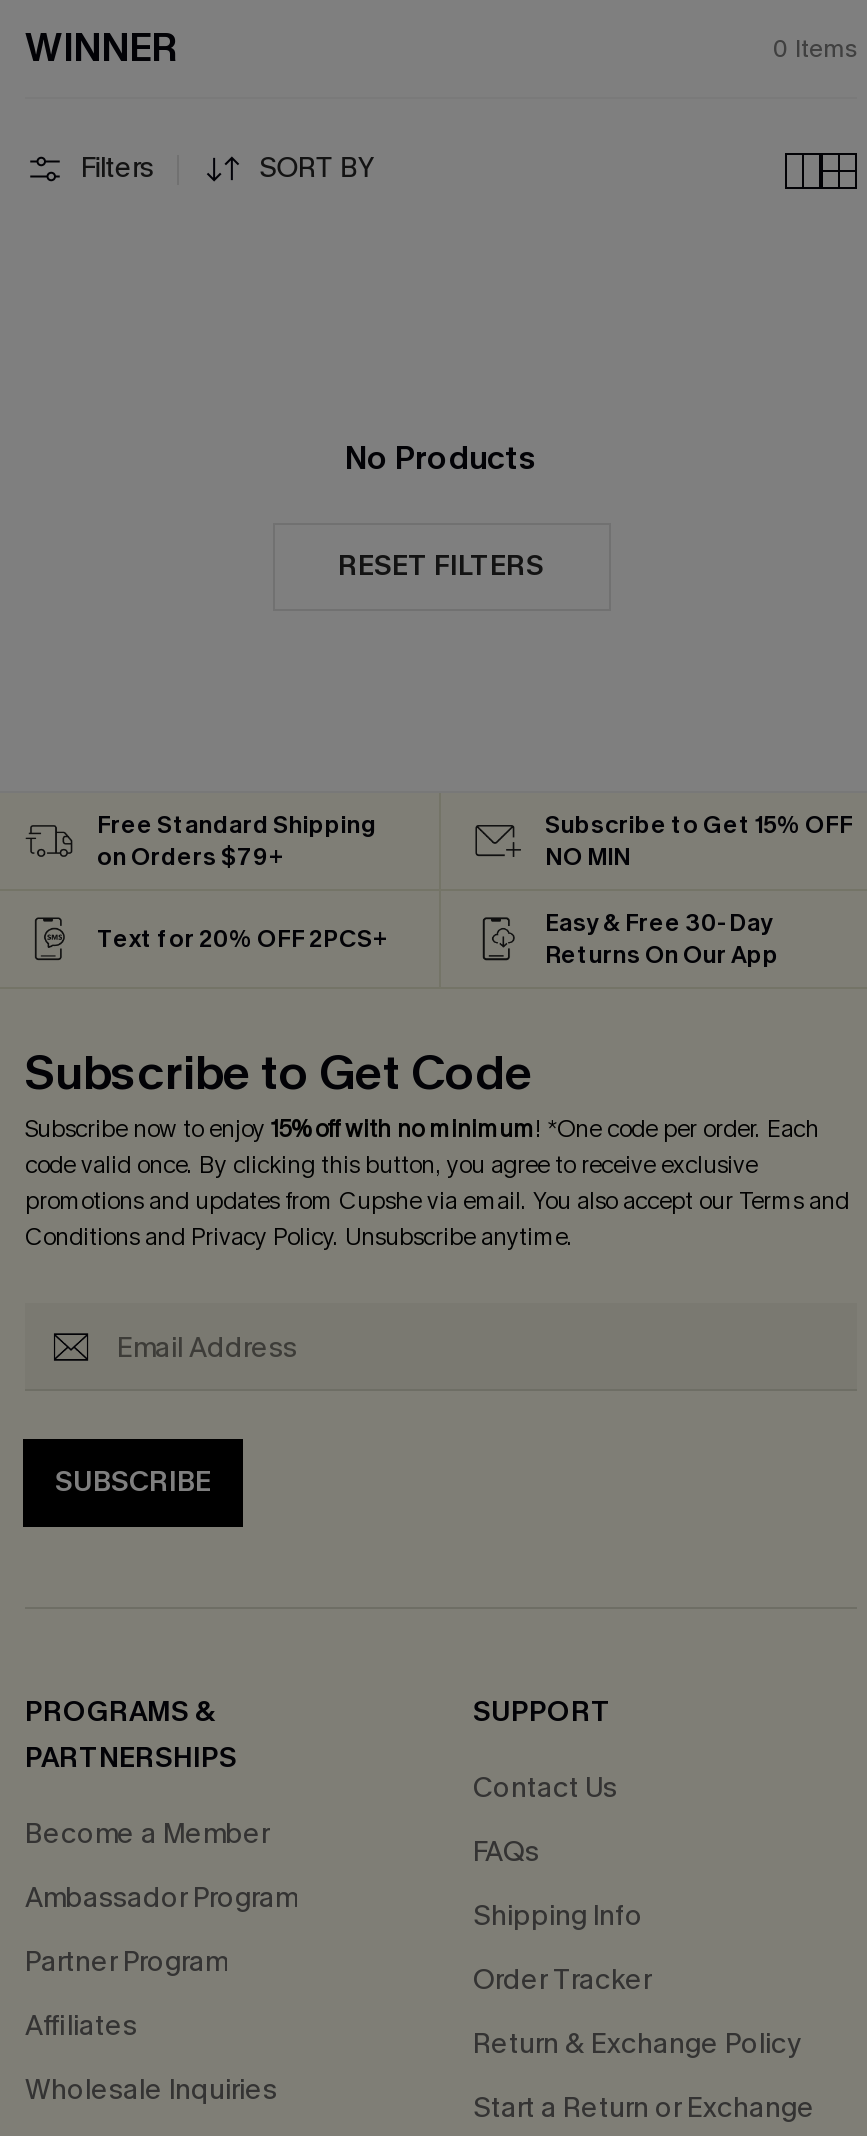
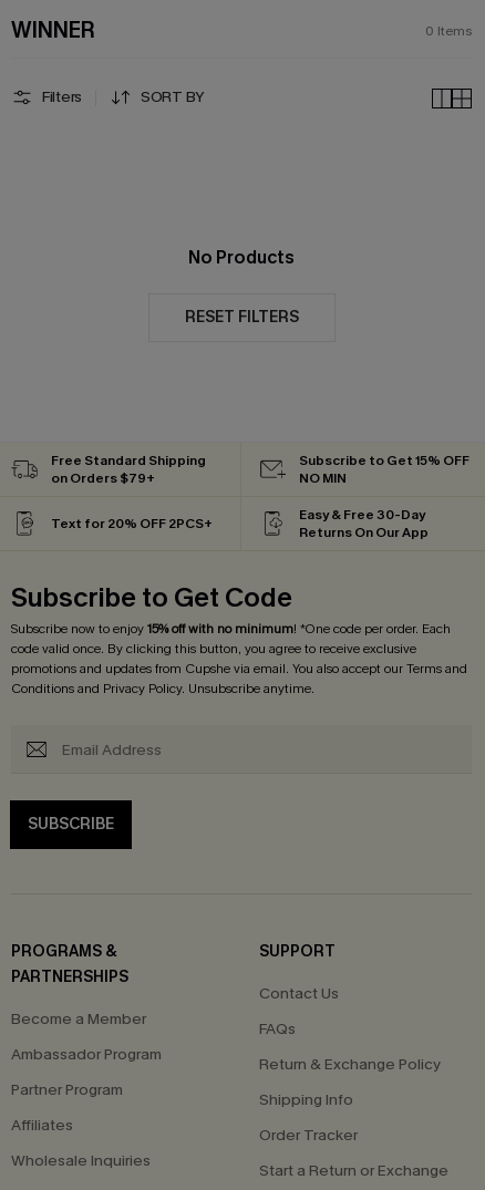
moved [473,1897,651,1999] -> [259,1089,358,1146]: Shipping Info | Order Tracker
moved [473,2025,801,2063] -> [259,1054,441,1075]: Return & Exchange Policy

